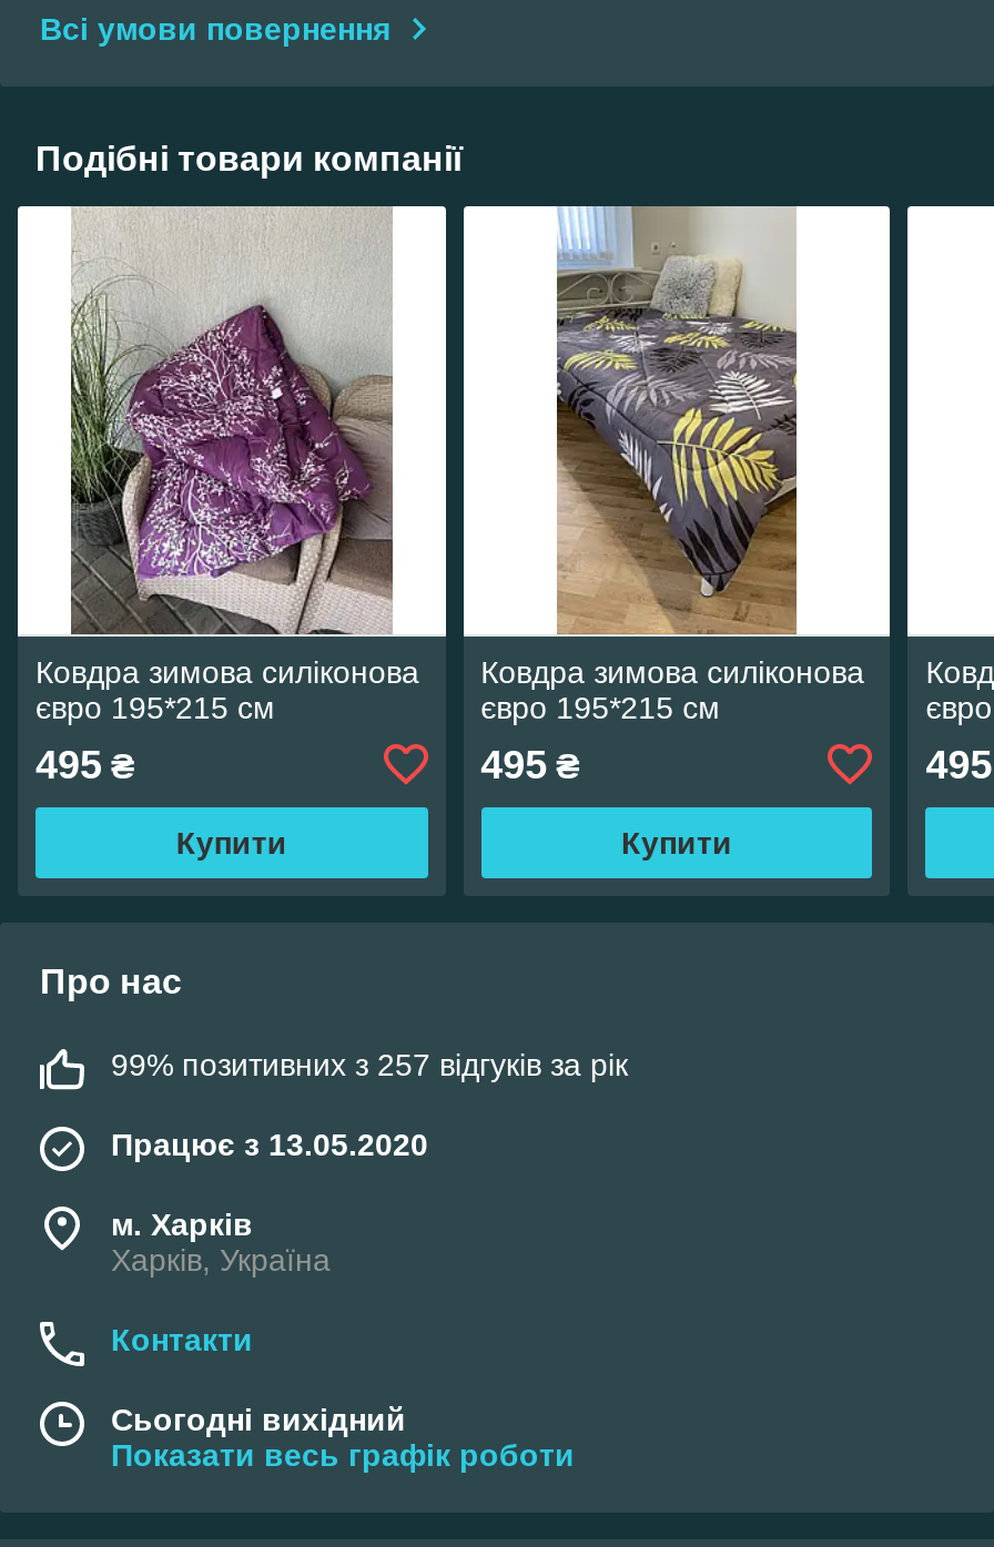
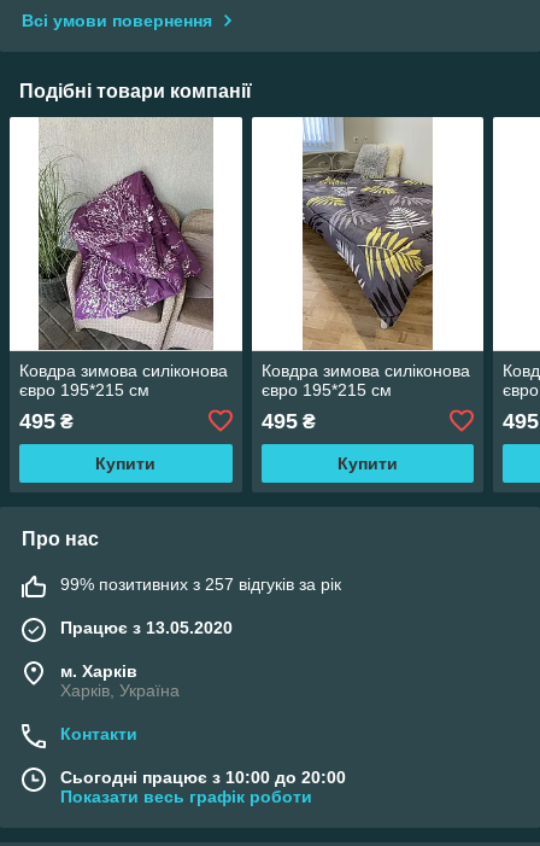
[111,1401,406,1437] Сьогодні вихідний -> [60,767,346,787] Сьогодні працює з 10:00 до 20:00

